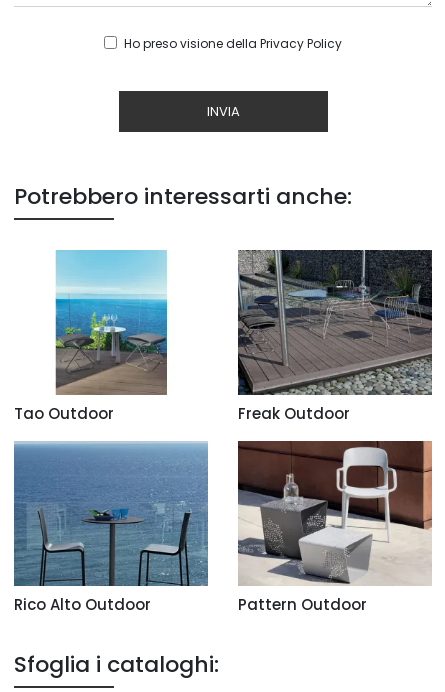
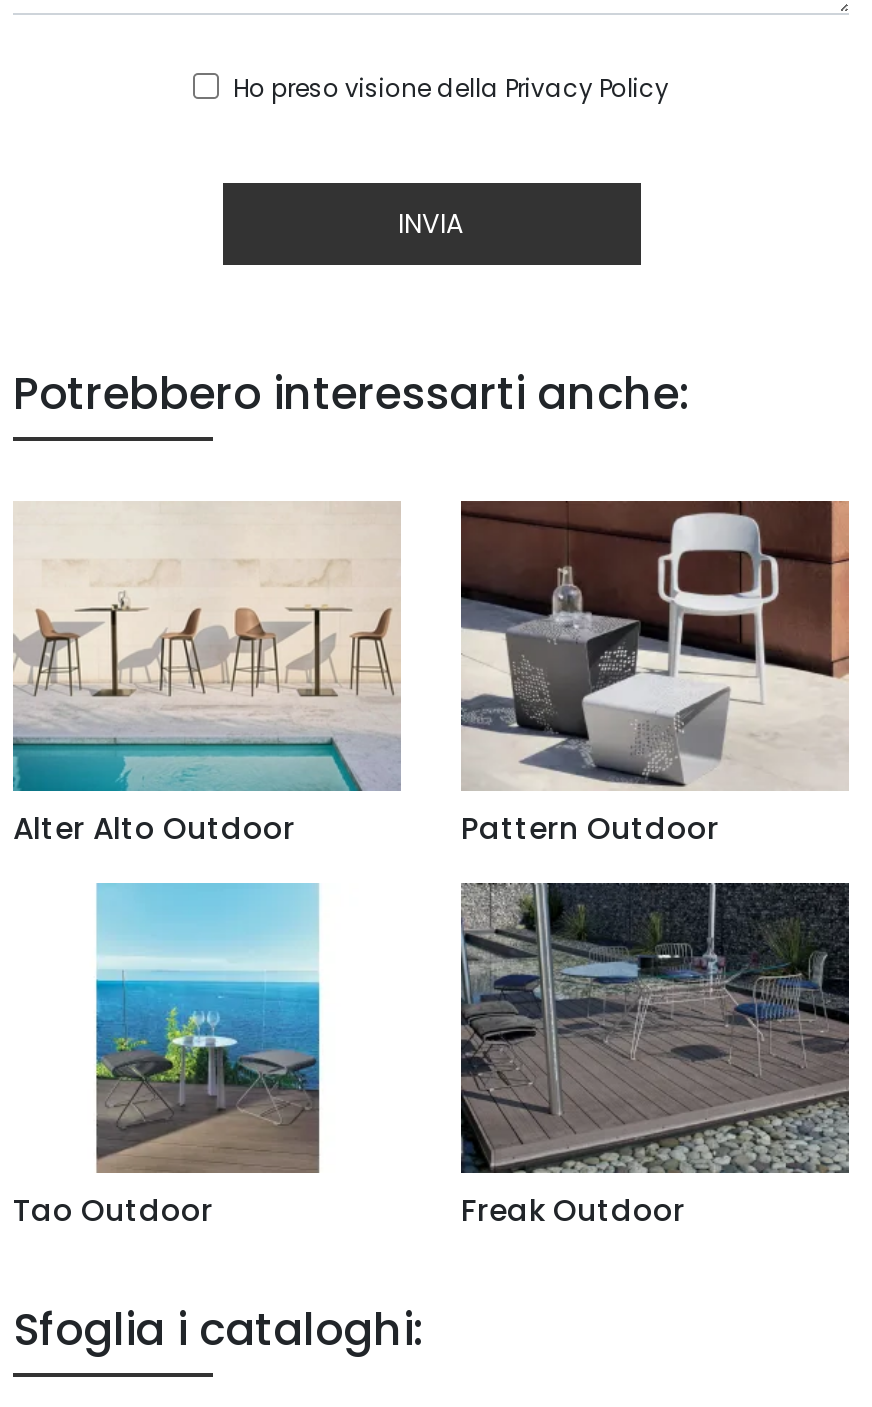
none -> [11,501,403,849] [image] | Alter Alto Outdoor
moved [14,248,434,424] -> [13,879,853,1232]: [image] | Tao Outdoor | Freak Outdoor
[13,441,209,615] [image] | Rico Alto Outdoor -> none
moved [237,440,433,615] -> [459,499,851,849]: [image] | Pattern Outdoor

